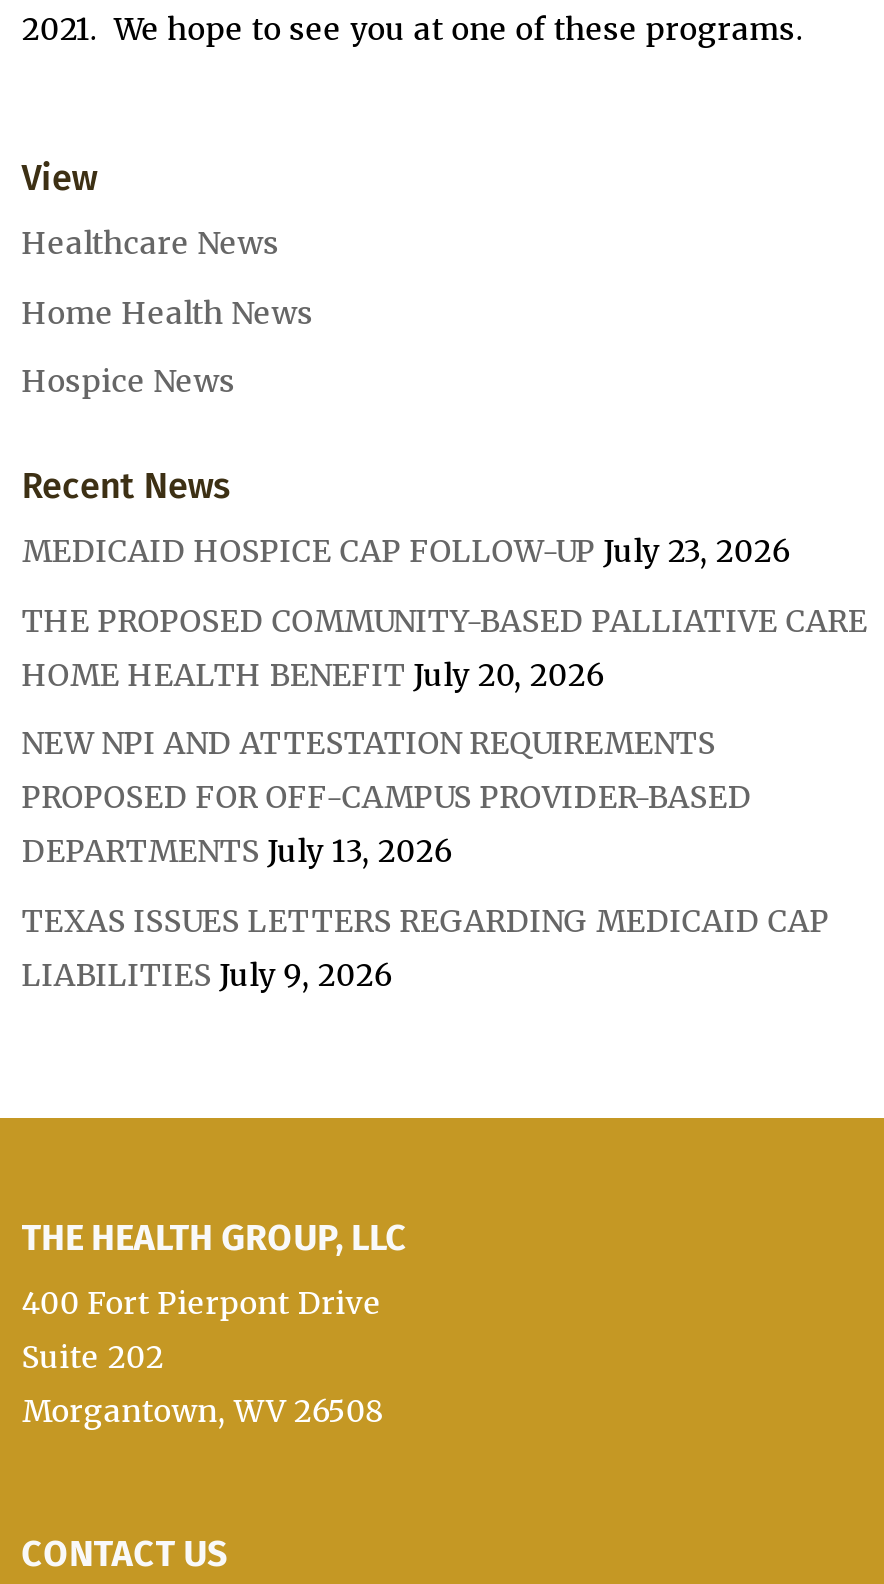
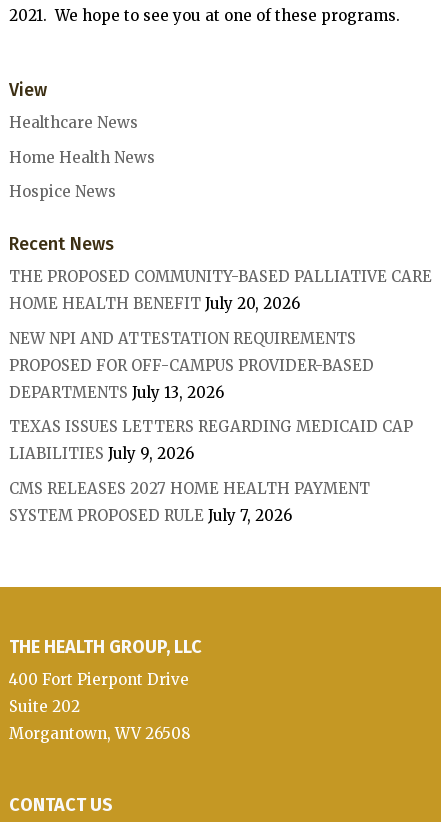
[21,532,789,570] MEDICAID HOSPICE CAP FOLLOW-UP July 23, 2026 -> none
moved [21,601,867,993] -> [9,267,432,463]: THE PROPOSED COMMUNITY-BASED PALLIATIVE CARE | HOME HEALTH BENEFIT July 20, 2026 | NEW NPI AND ATTESTATION REQUIREMENTS | PROPOSED FOR OFF-CAMPUS PROVIDER-BASED | DEPARTMENTS July 13, 2026 | TEXAS ISSUES LETTERS REGARDING MEDICAID CAP | LIABILITIES July 9, 2026
none -> [9,478,370,524] CMS RELEASES 2027 HOME HEALTH PAYMENT | SYSTEM PROPOSED RULE July 7, 2026

